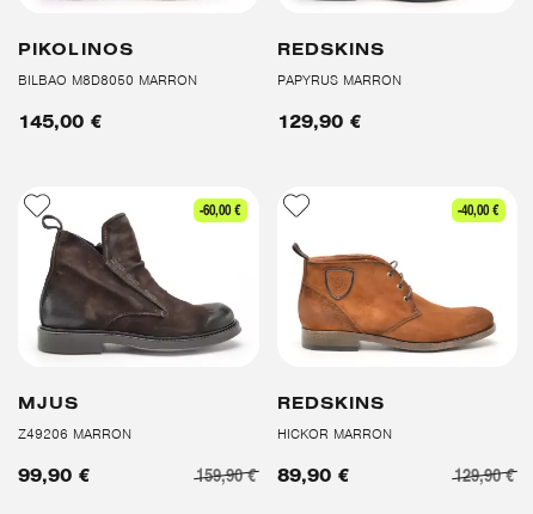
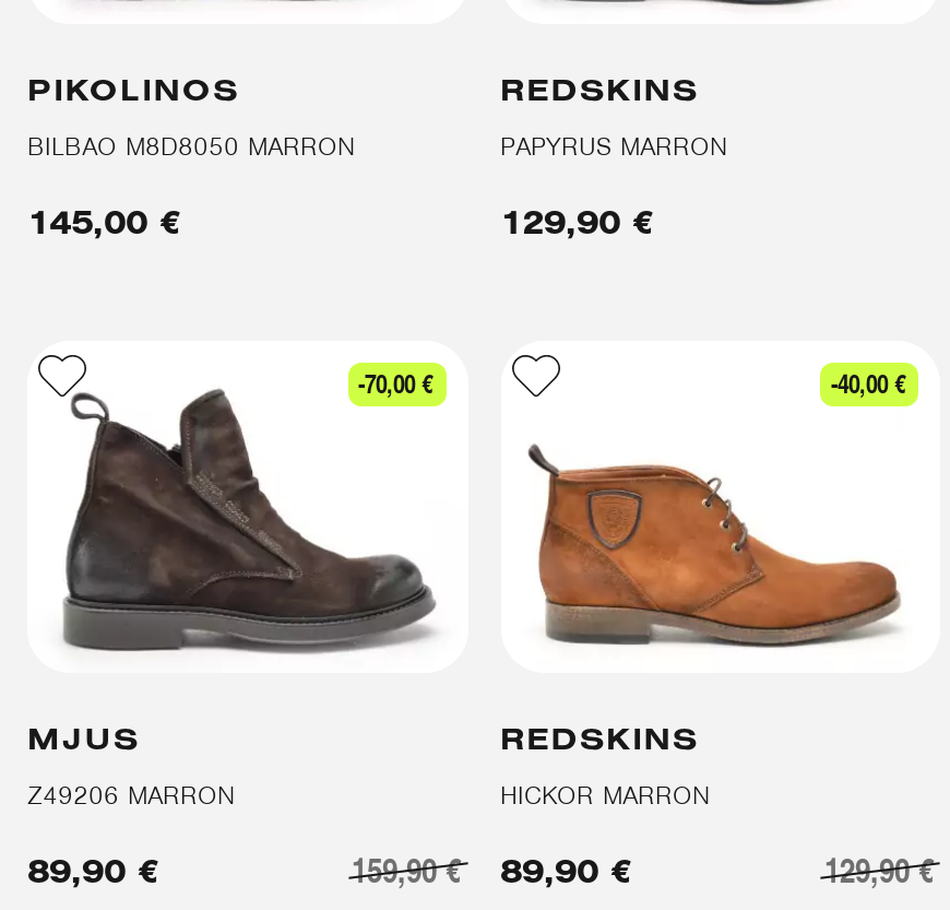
[199,200,241,220] -60,00 € -> [358,365,435,402] -70,00 €
[18,463,90,487] 99,90 € -> [27,846,158,890] 89,90 €

